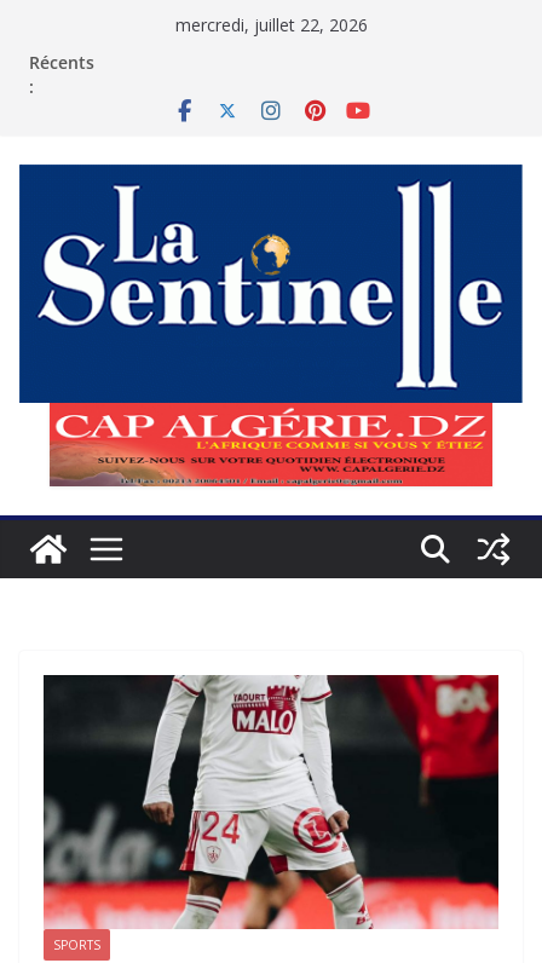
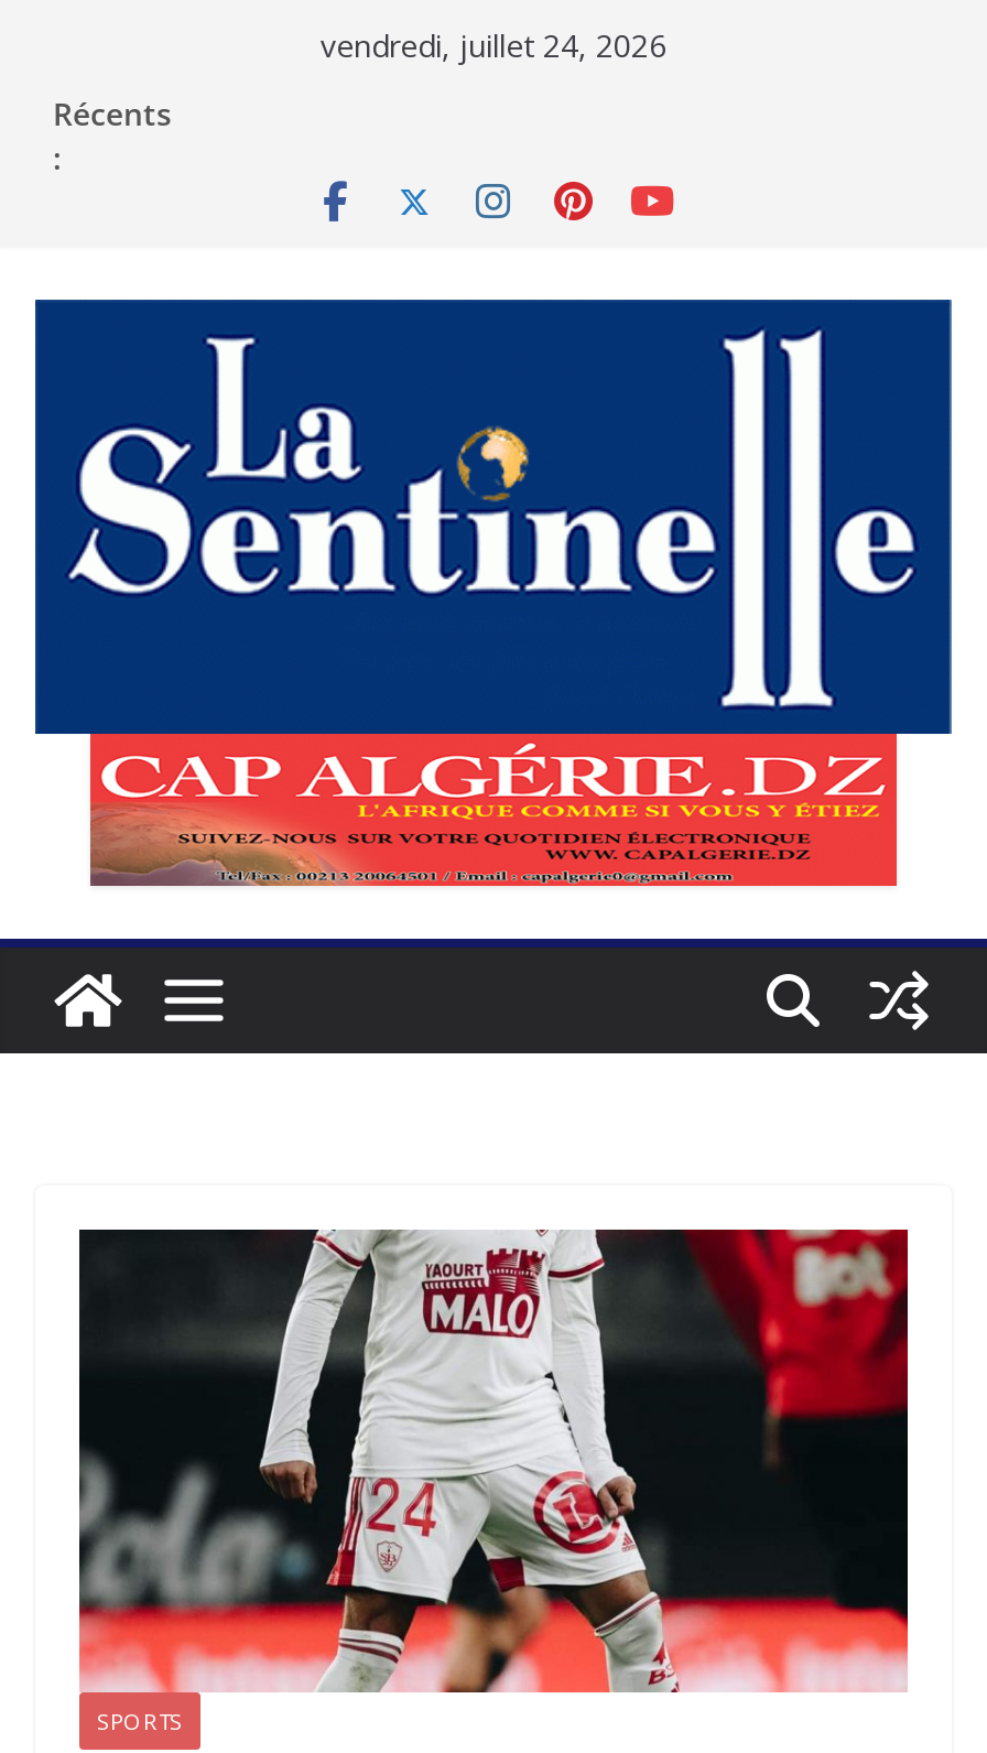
[175,13,367,36] mercredi, juillet 22, 2026 -> [321,24,666,66] vendredi, juillet 24, 2026

